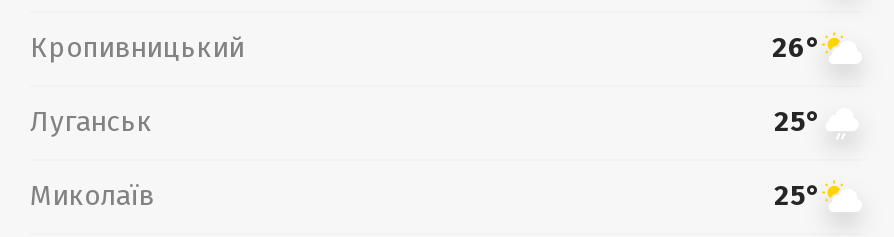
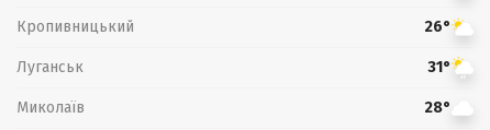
[774,105,822,139] 25° -> [427,58,452,76] 31°
[774,179,822,213] 25° -> [424,98,452,117] 28°

